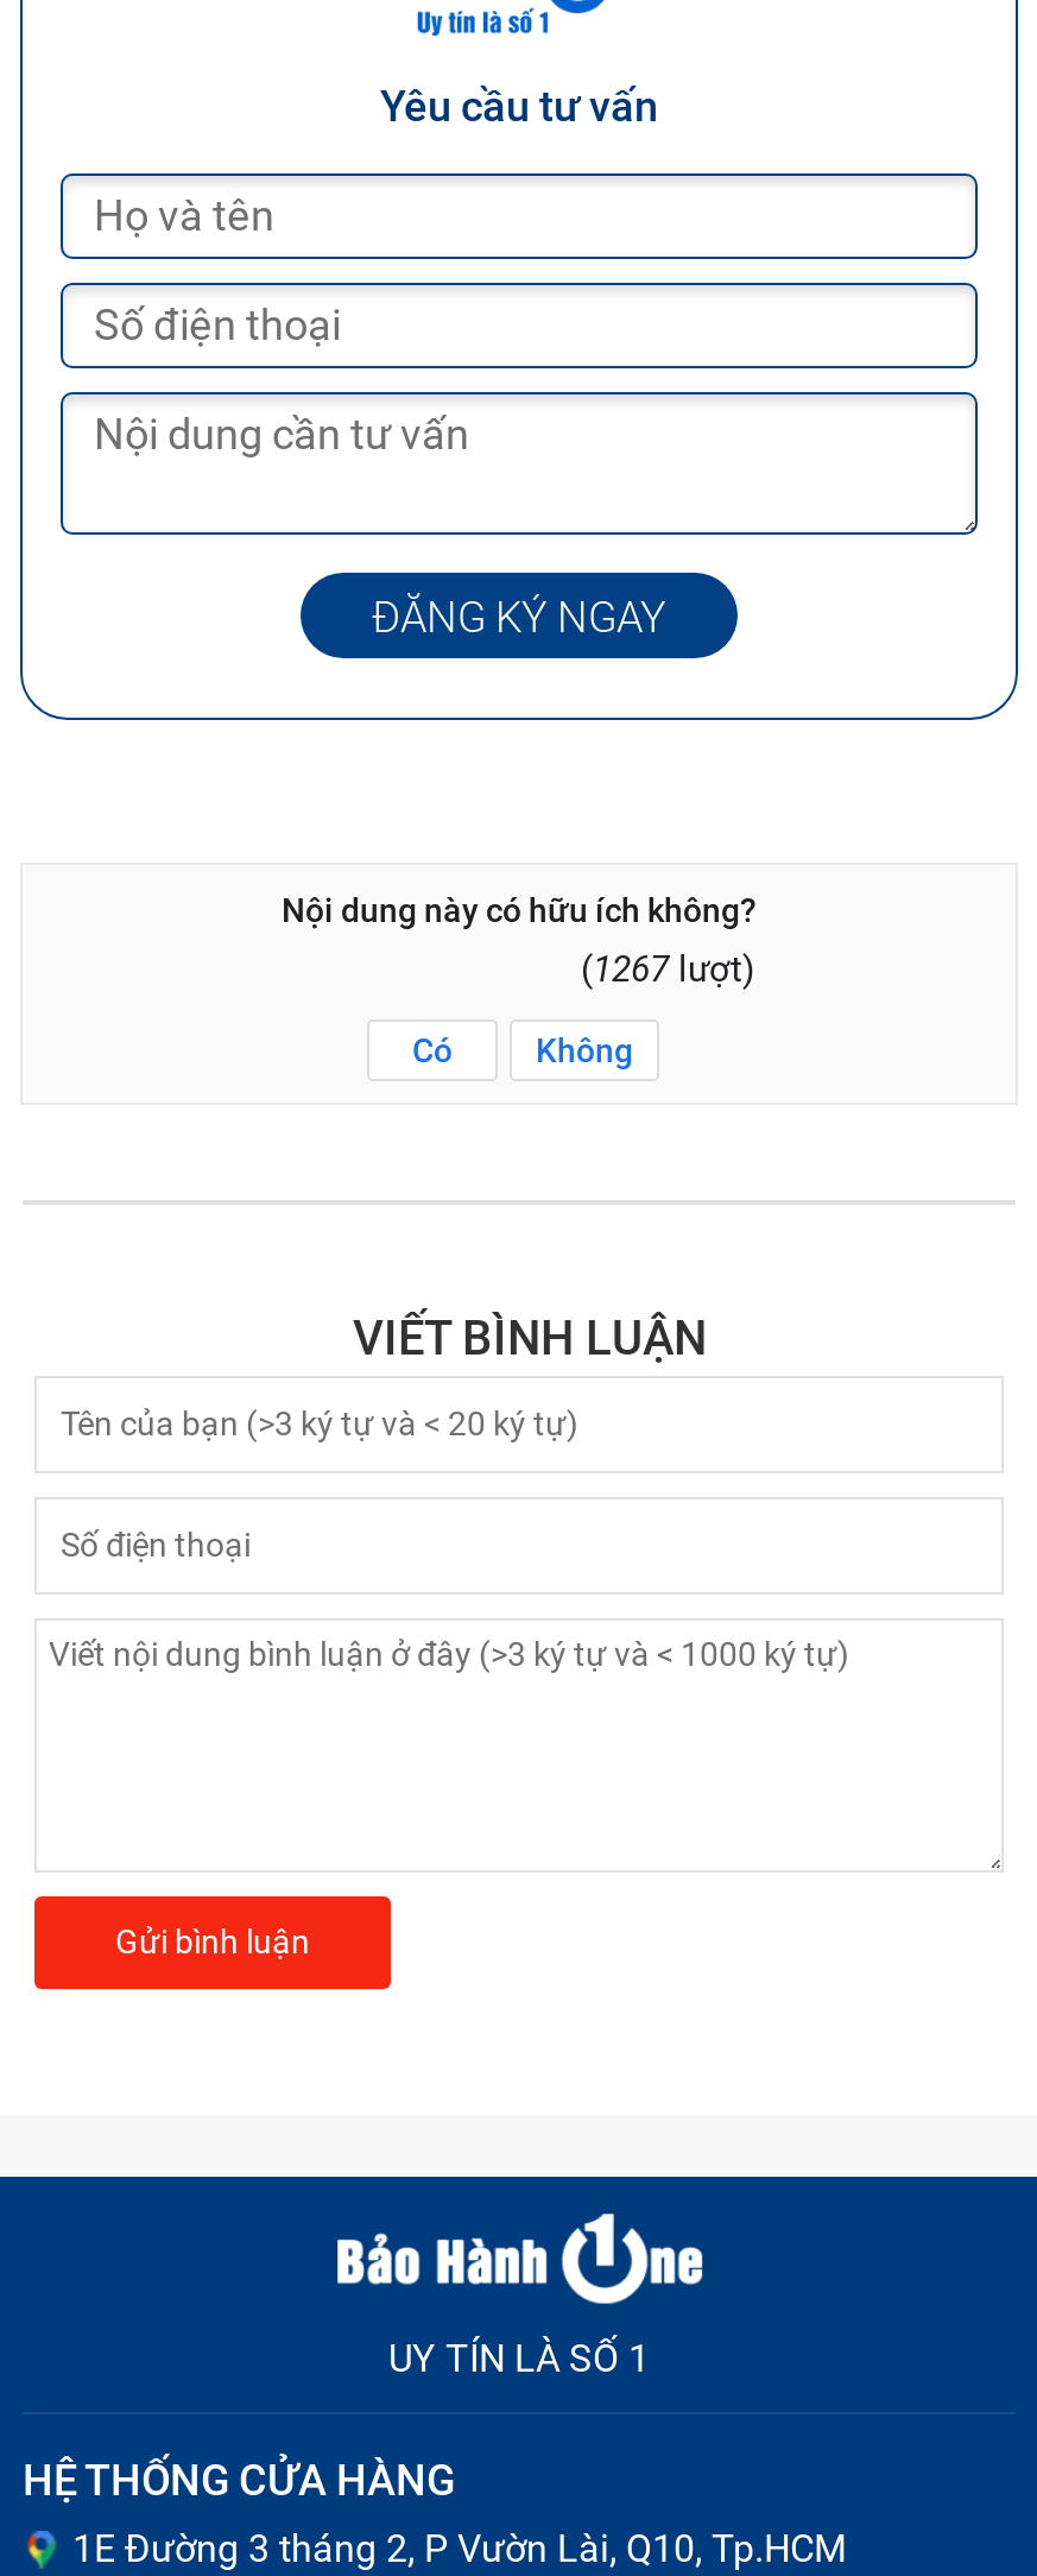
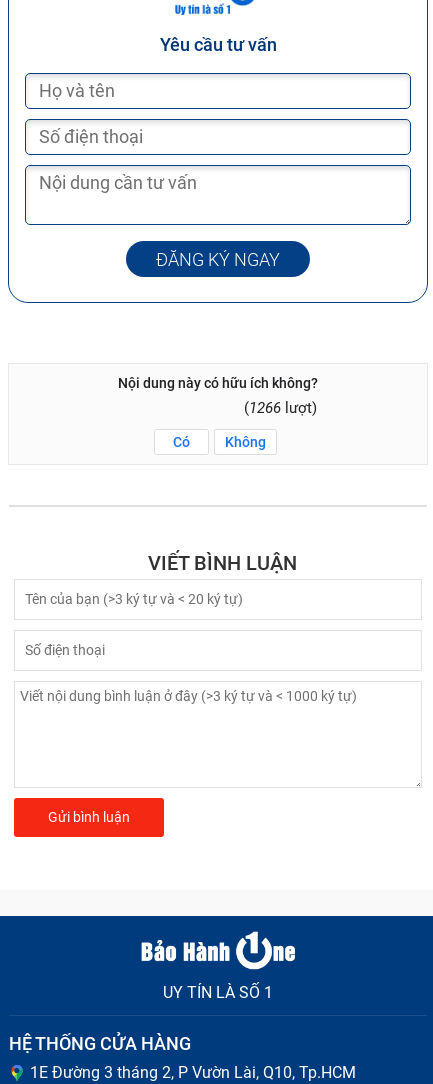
[581,948,754,991] (1267 lượt) -> [244,399,317,417] (1266 lượt)

